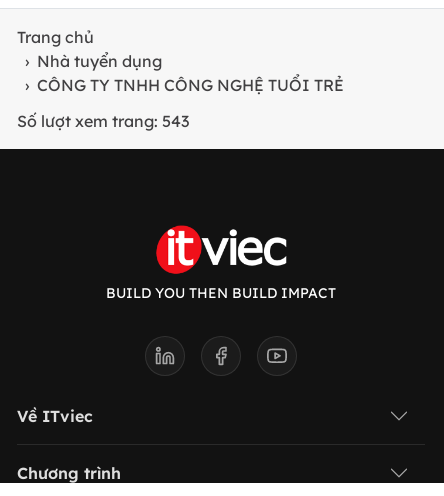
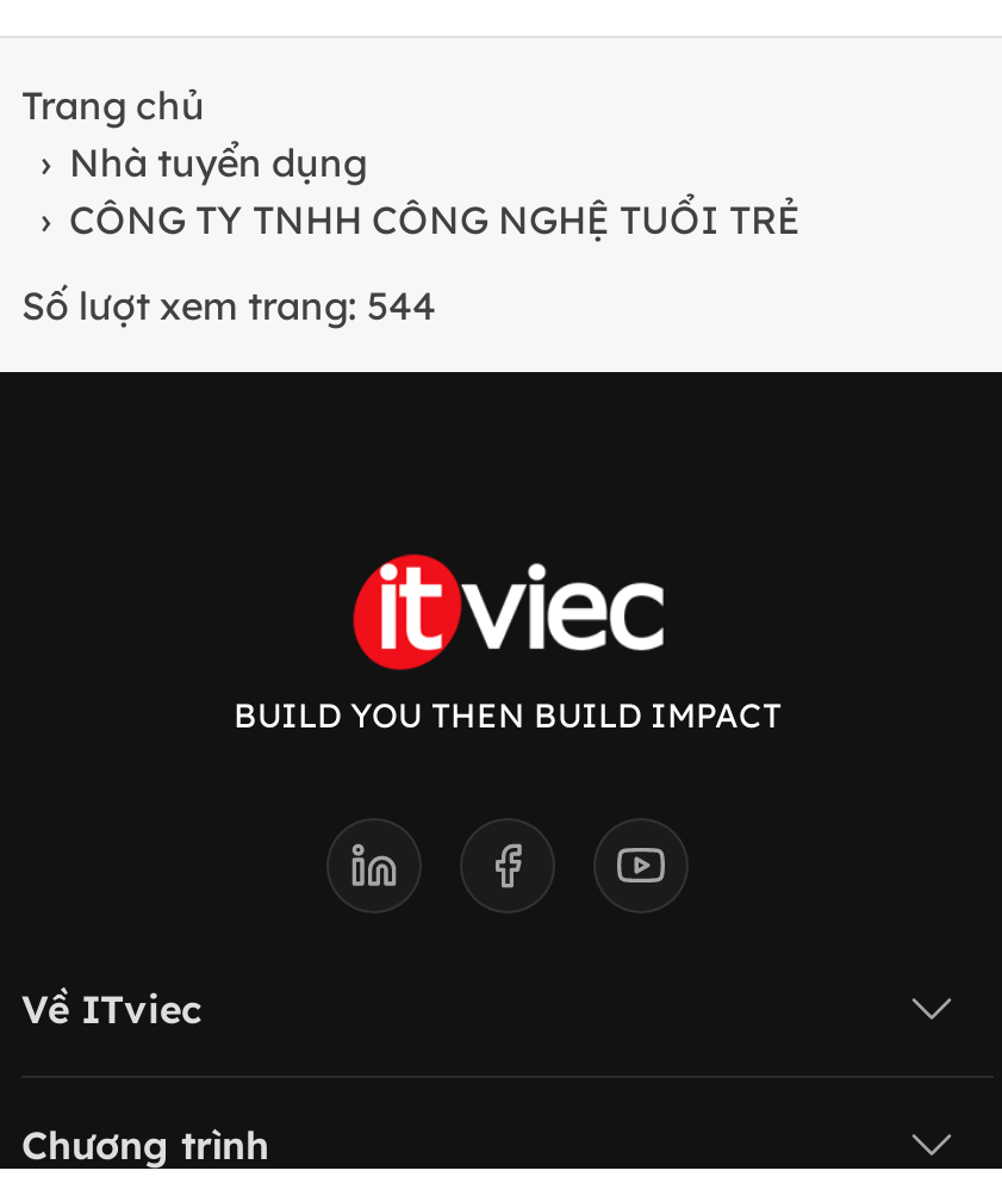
[17,111,189,131] Số lượt xem trang: 543 -> [21,281,436,329] Số lượt xem trang: 544

